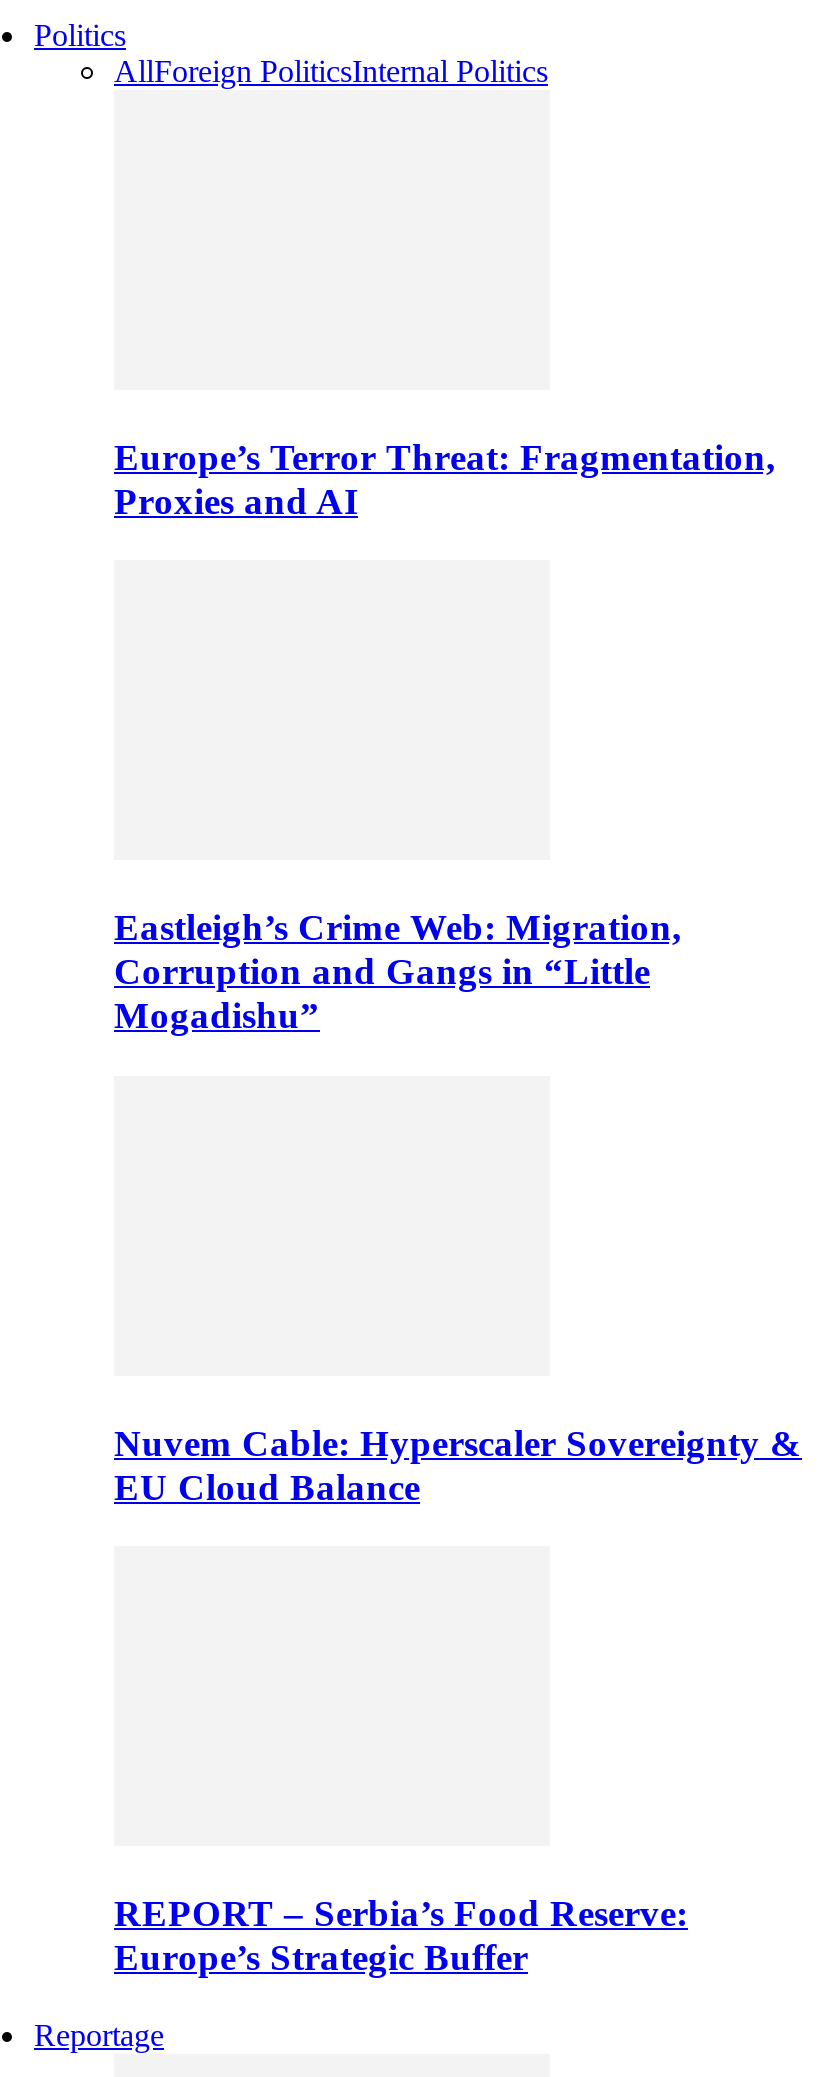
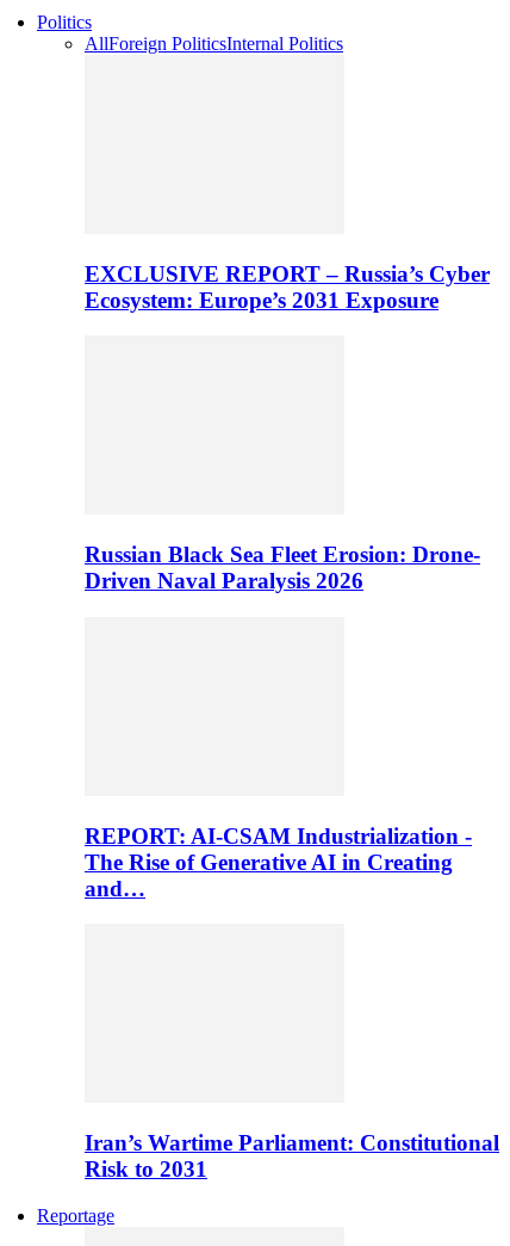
[114,435,776,521] Europe’s Terror Threat: Fragmentation, | Proxies and AI -> [85,261,490,312] EXCLUSIVE REPORT – Russia’s Cyber | Ecosystem: Europe’s 2031 Exposure
[114,906,682,1036] Eastleigh’s Crime Web: Migration, | Corruption and Gangs in “Little | Mogadishu” -> [85,542,480,593] Russian Black Sea Fleet Erosion: Drone- | Driven Naval Paralysis 2026
[114,1421,802,1507] Nuvem Cable: Hyperscaler Sovereignty & | EU Cloud Balance -> [85,823,472,900] REPORT: AI-CSAM Industrialization - | The Rise of Generative AI in Creating | and…
[114,1892,688,1978] REPORT – Serbia’s Food Reserve: | Europe’s Strategic Buffer -> [85,1130,499,1182] Iran’s Wartime Parliament: Constitutional | Risk to 2031

